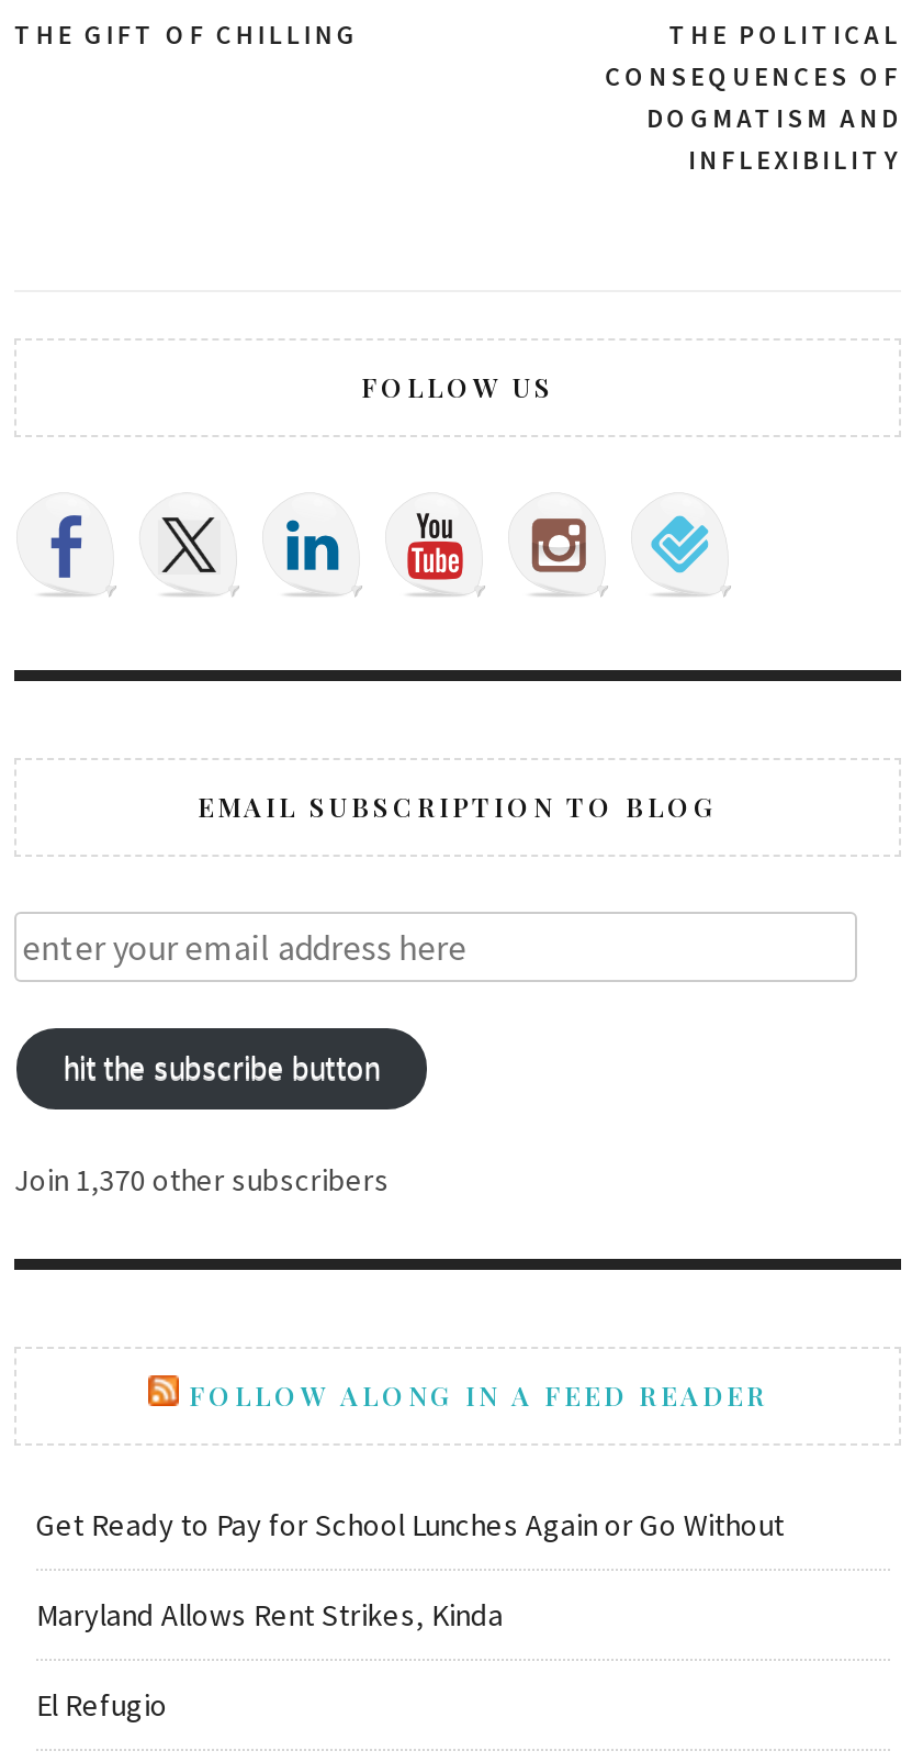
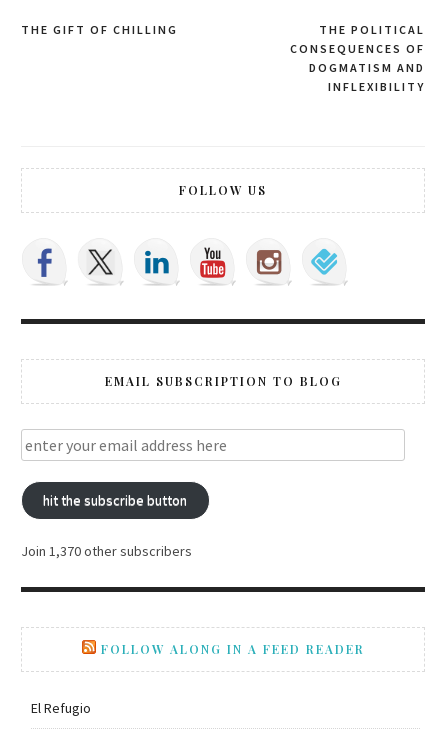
[36,1504,784,1634] Get Ready to Pay for School Lunches Again or Go Without | Maryland Allows Rent Strikes, Kinda -> none

